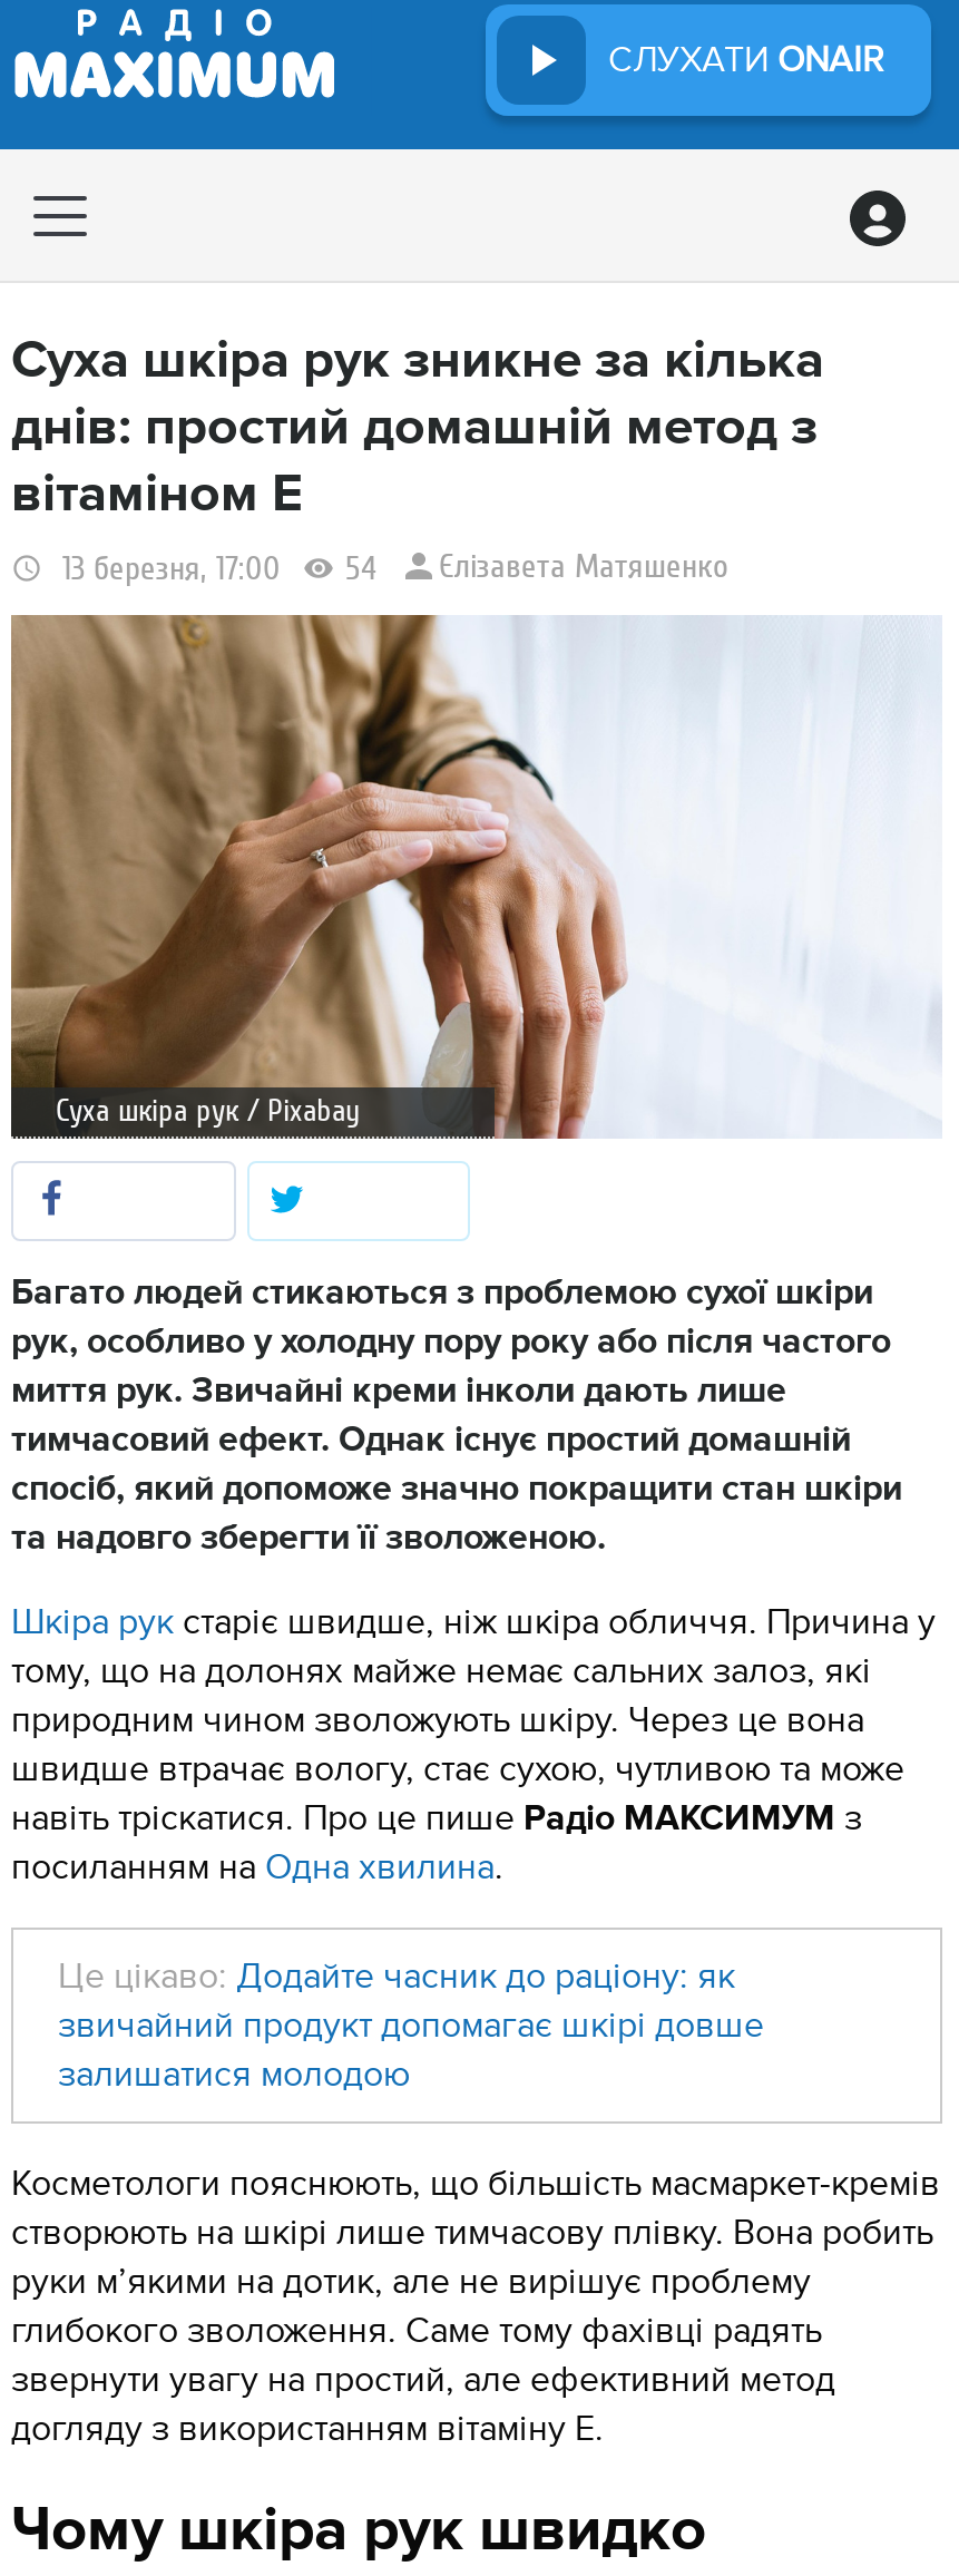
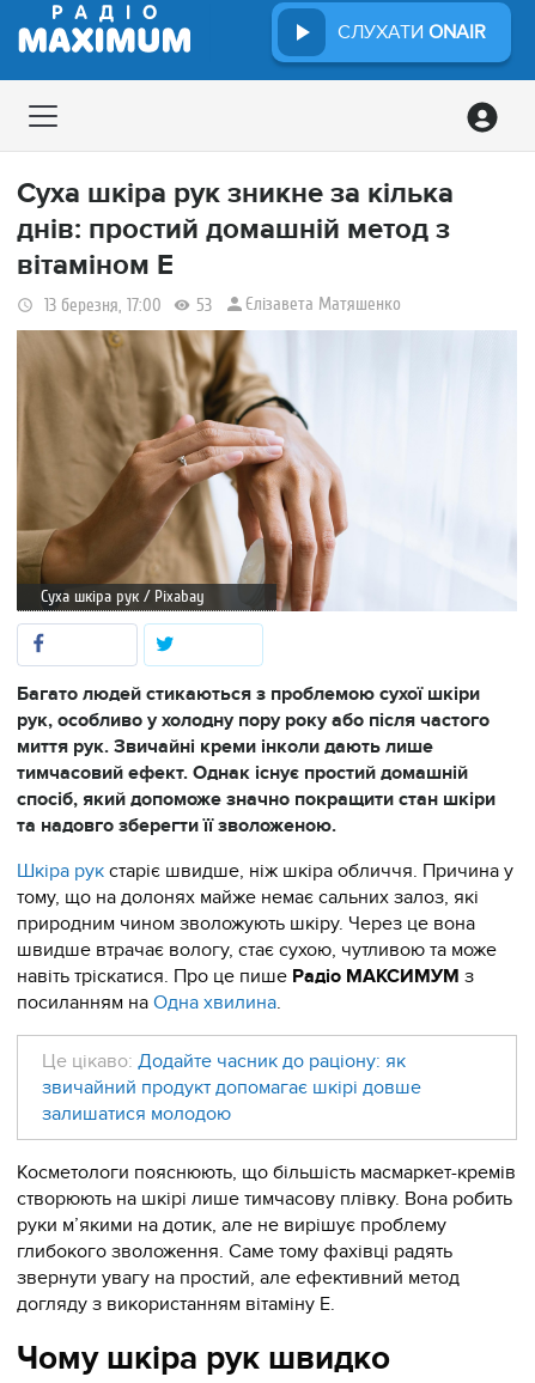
[62,548,728,587] 13 березня, 17:00 54 Єлізавета Матяшенко -> [44,294,401,315] 13 березня, 17:00 53 Єлізавета Матяшенко

